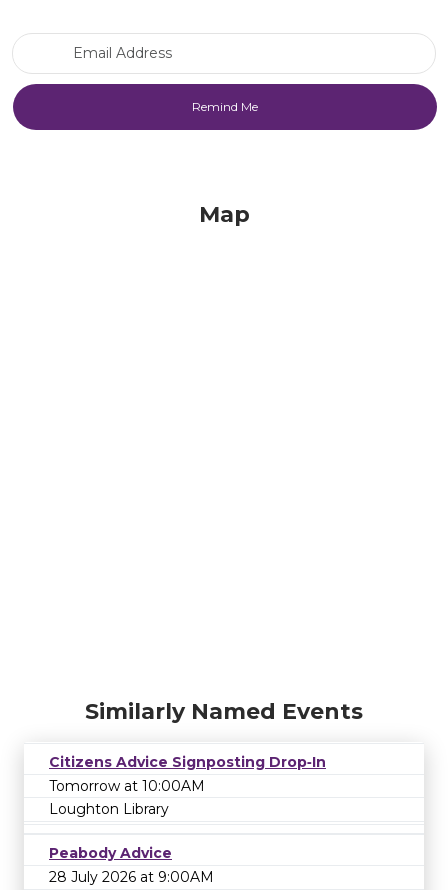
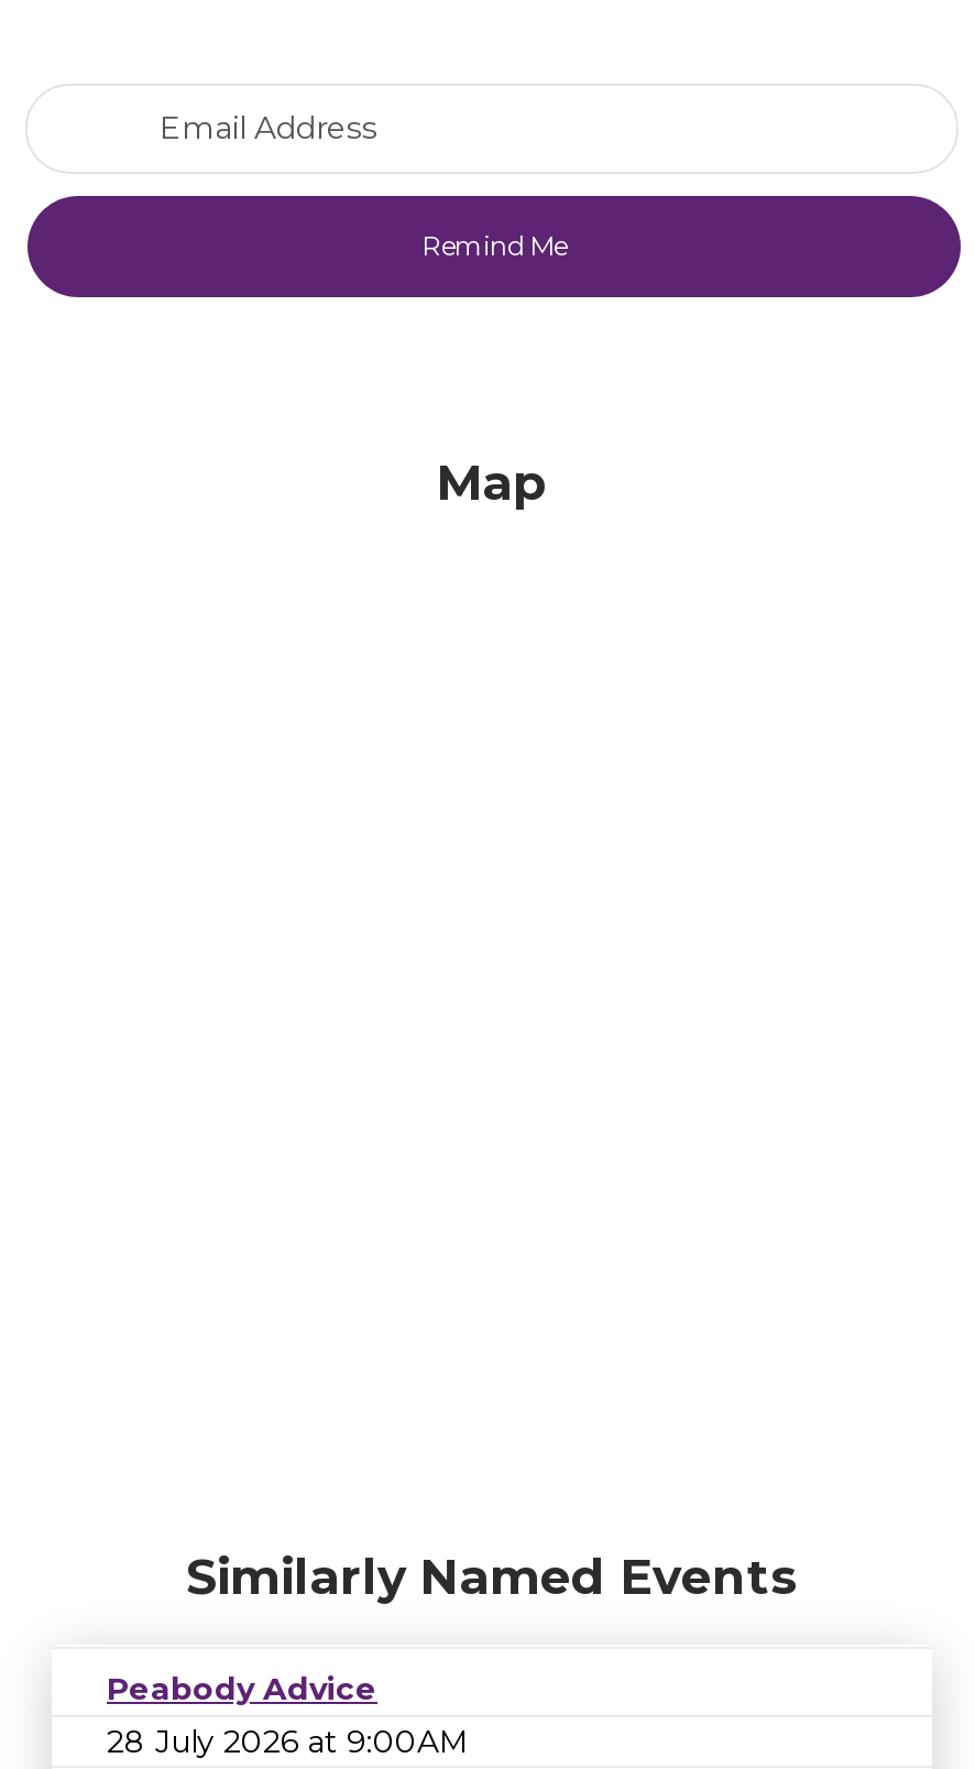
[49,753,326,818] Citizens Advice Signposting Drop‑In | Tomorrow at 10:00AM | Loughton Library -> none

